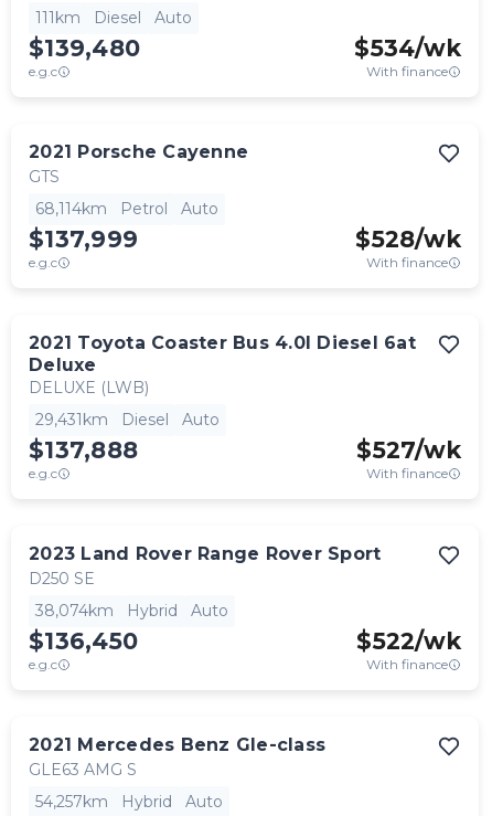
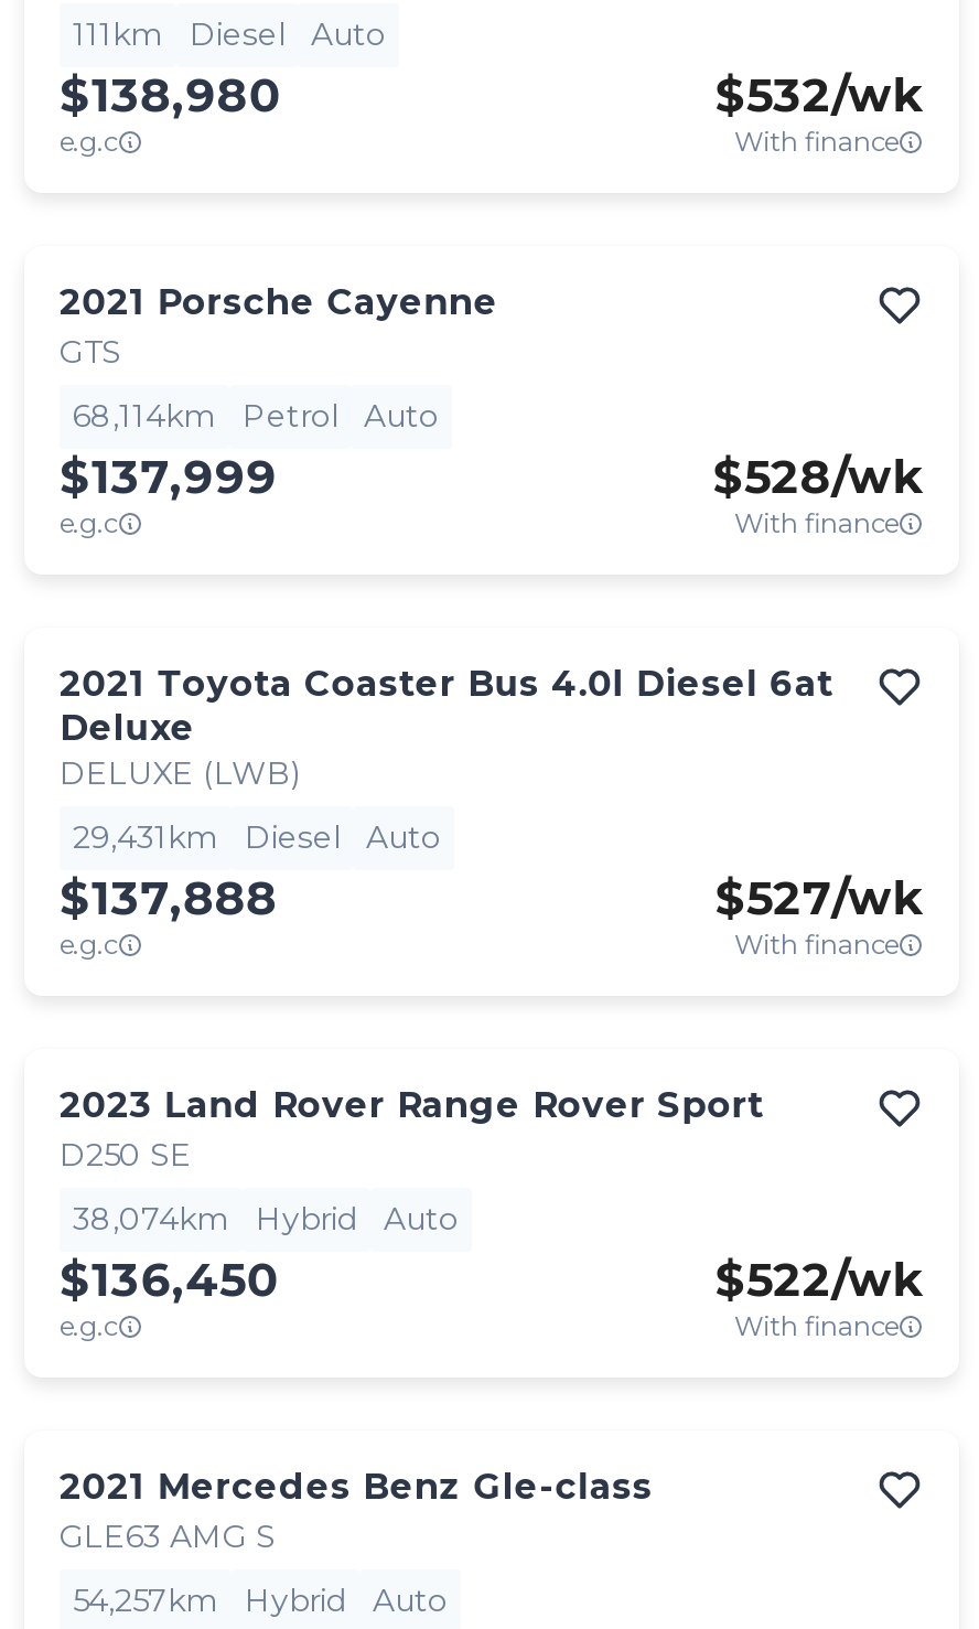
[29,34,140,62] $139,480 -> [60,67,280,122] $138,980
[354,34,461,62] $534/wk -> [715,67,924,122] $532/wk

